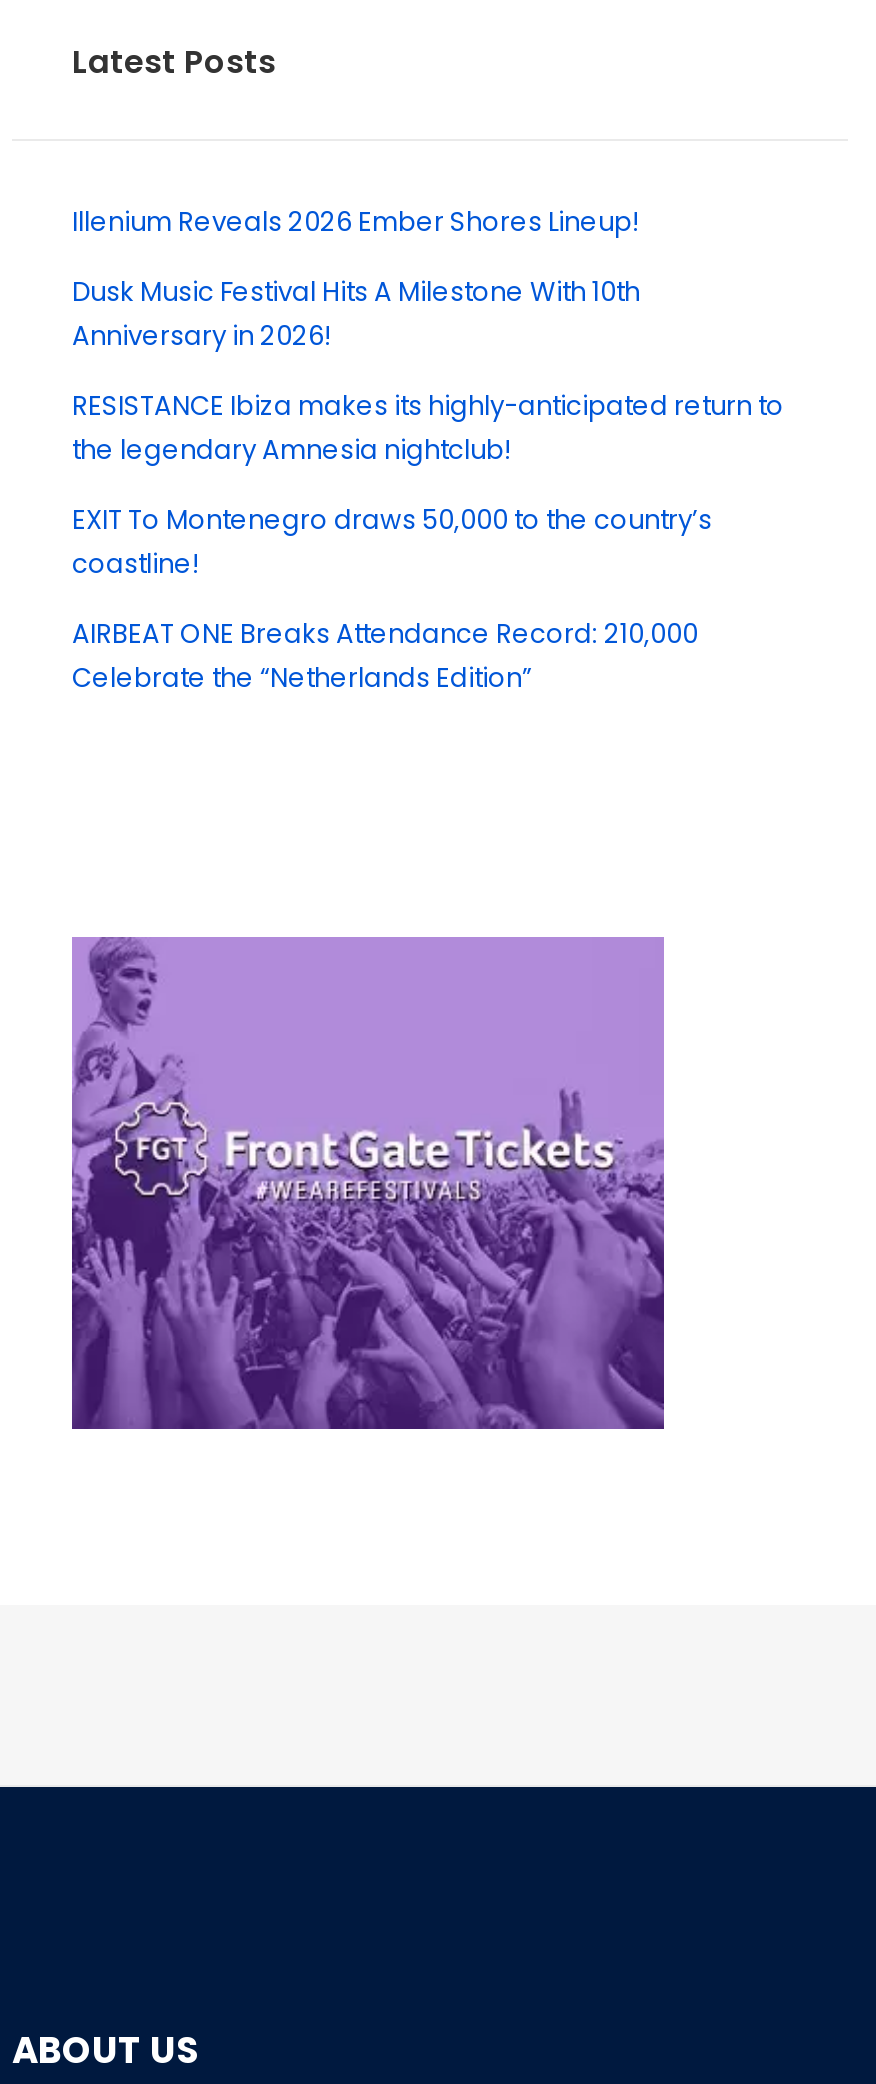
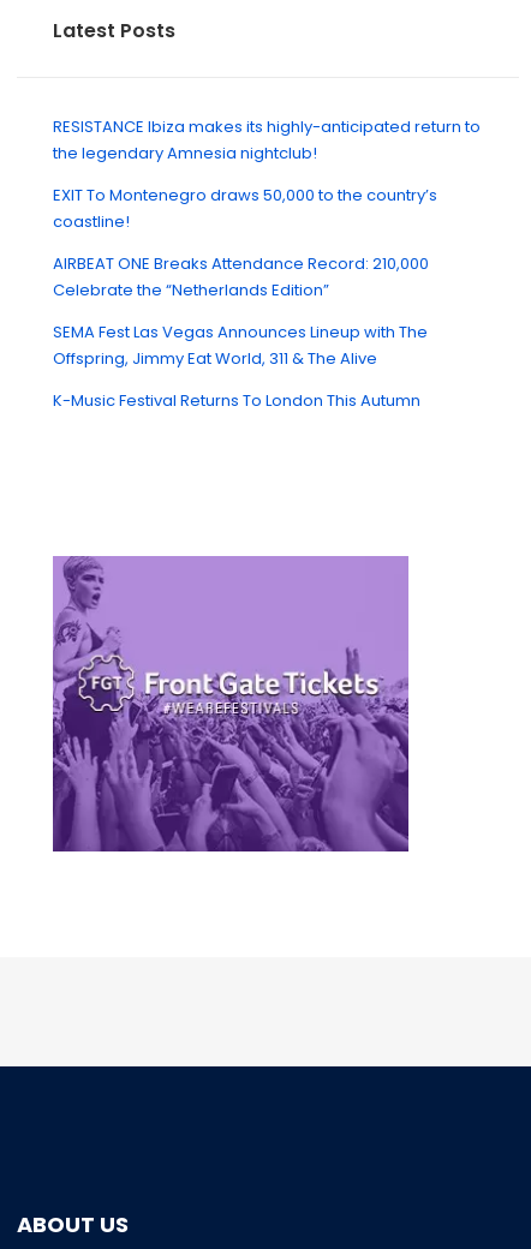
[72,203,640,355] Illenium Reveals 2026 Ember Shores Lineup! | Dusk Music Festival Hits A Milestone With 10th | Anniversary in 2026! -> none
moved [72,387,784,697] -> [53,115,481,301]: RESISTANCE Ibiza makes its highly-anticipated return to | the legendary Amnesia nightclub! | EXIT To Montenegro draws 50,000 to the country’s | coastline! | AIRBEAT ONE Breaks Attendance Record: 210,000 | Celebrate the “Netherlands Edition”
none -> [53,320,428,412] SEMA Fest Las Vegas Announces Lineup with The | Offspring, Jimmy Eat World, 311 & The Alive | K-Music Festival Returns To London This Autumn

